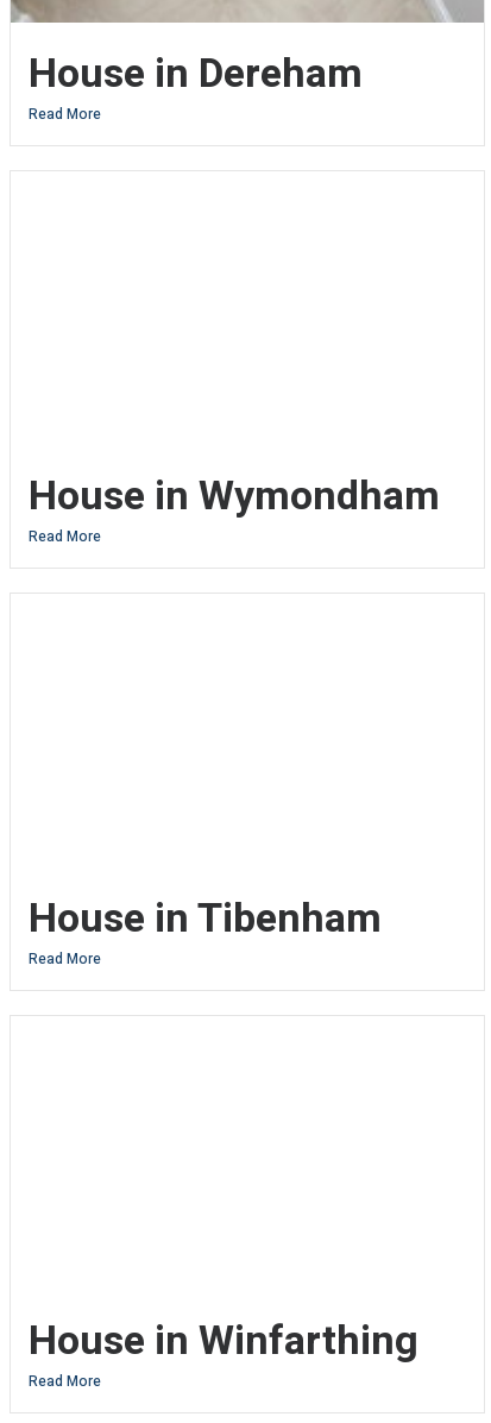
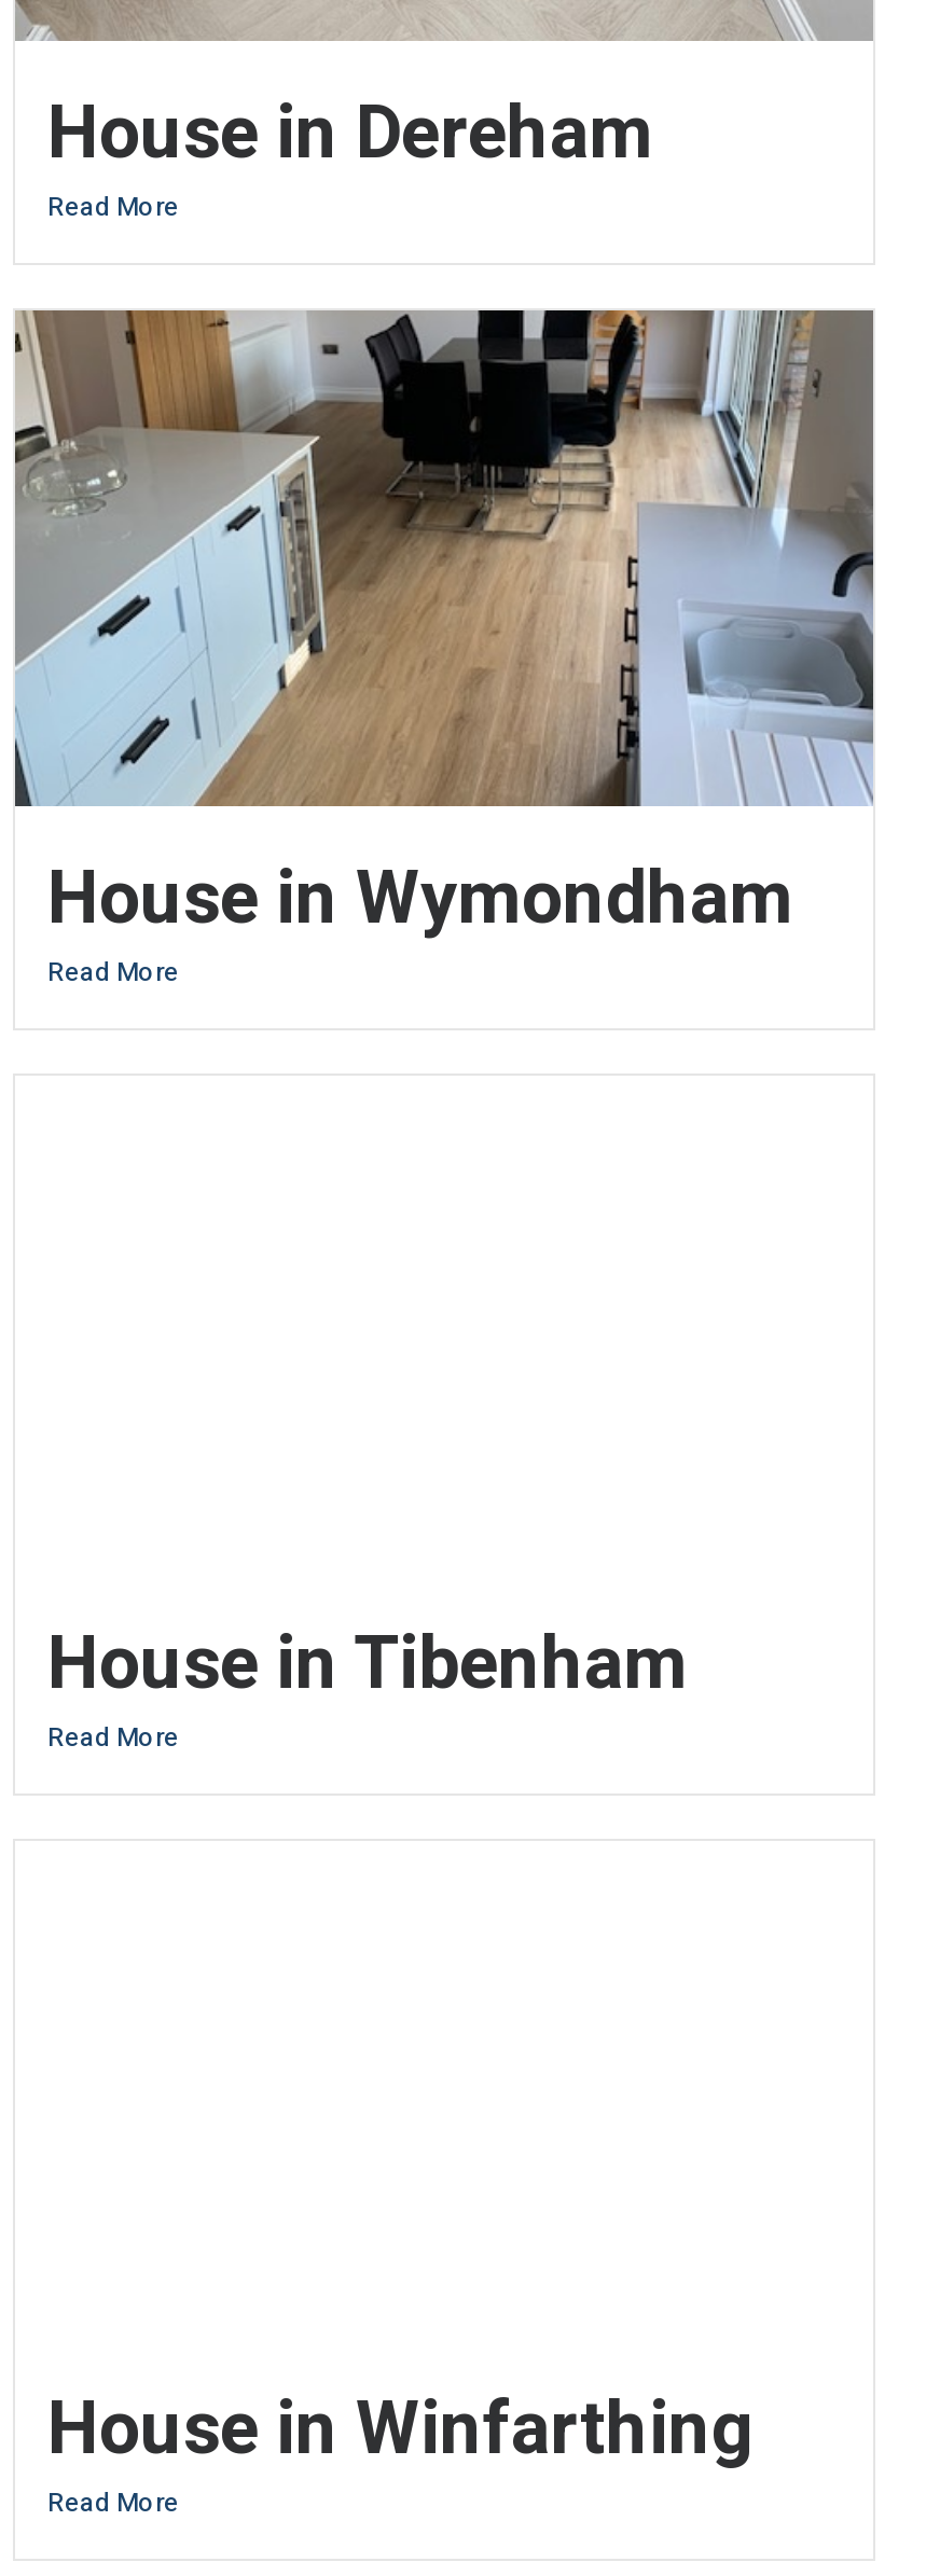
none -> [13,308,875,808] [image]

